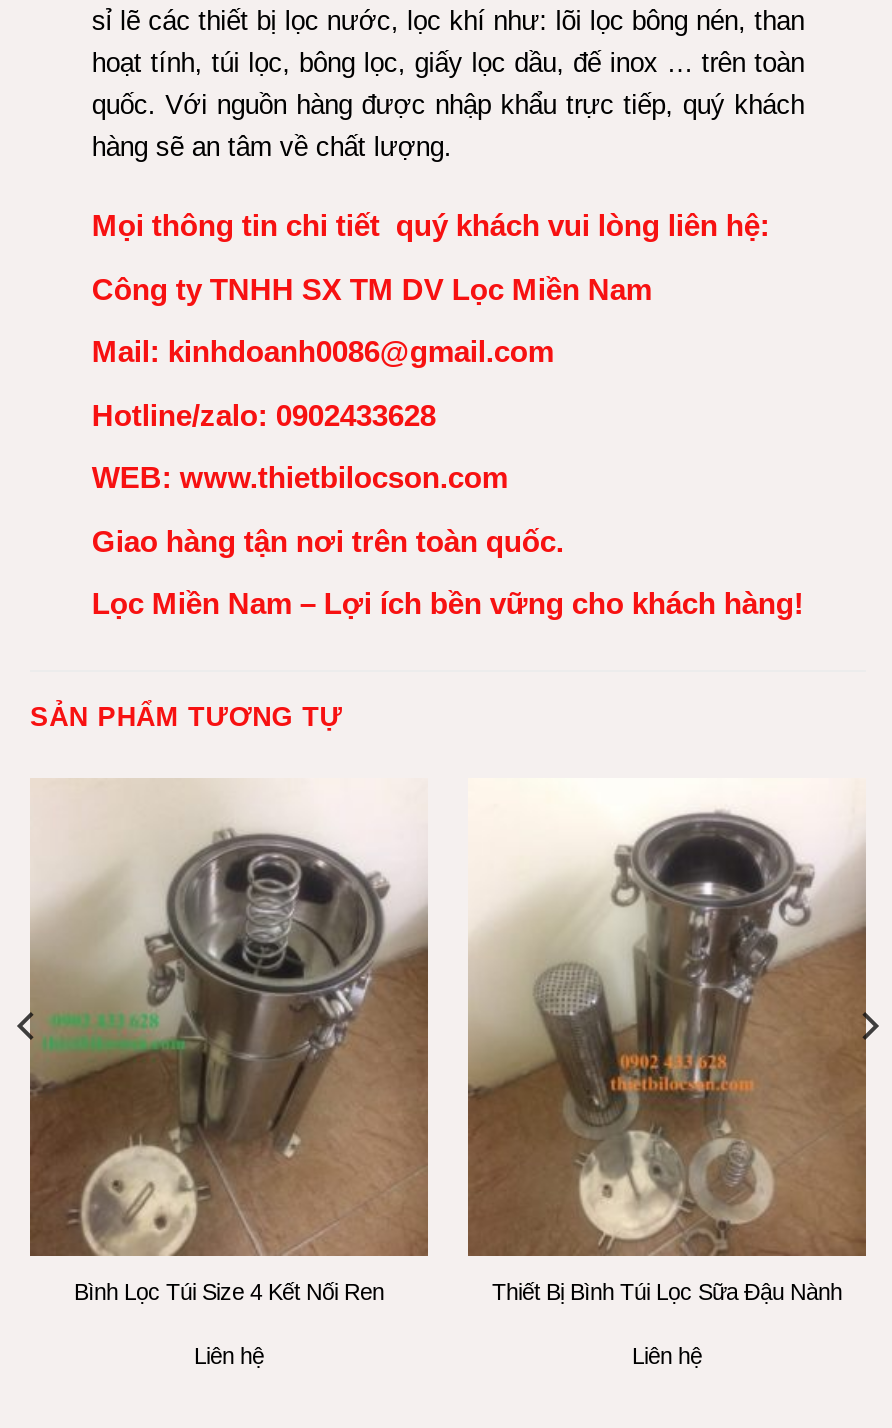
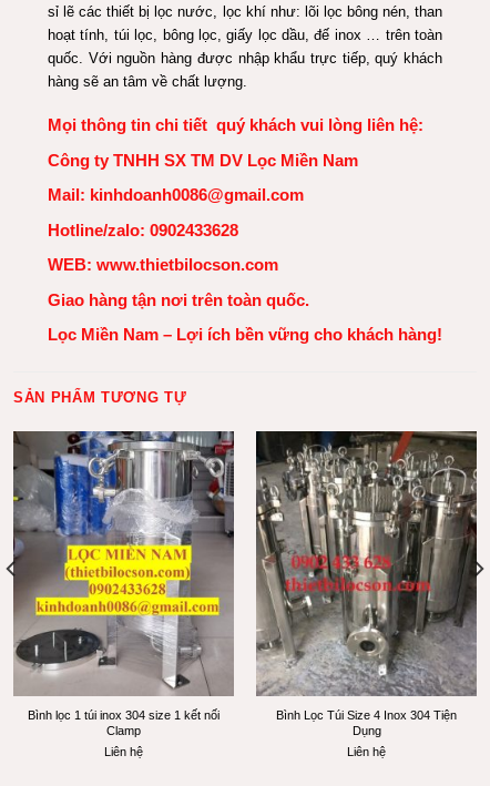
[28,778,428,1304] [image] | Bình Lọc Túi Size 4 Kết Nối Ren -> [12,430,235,738] [image] | Bình lọc 1 túi inox 304 size 1 kết nối | Clamp
[468,778,868,1304] [image] | Thiết Bị Bình Túi Lọc Sữa Đậu Nành -> [255,430,478,738] [image] | Bình Lọc Túi Size 4 Inox 304 Tiện | Dụng

